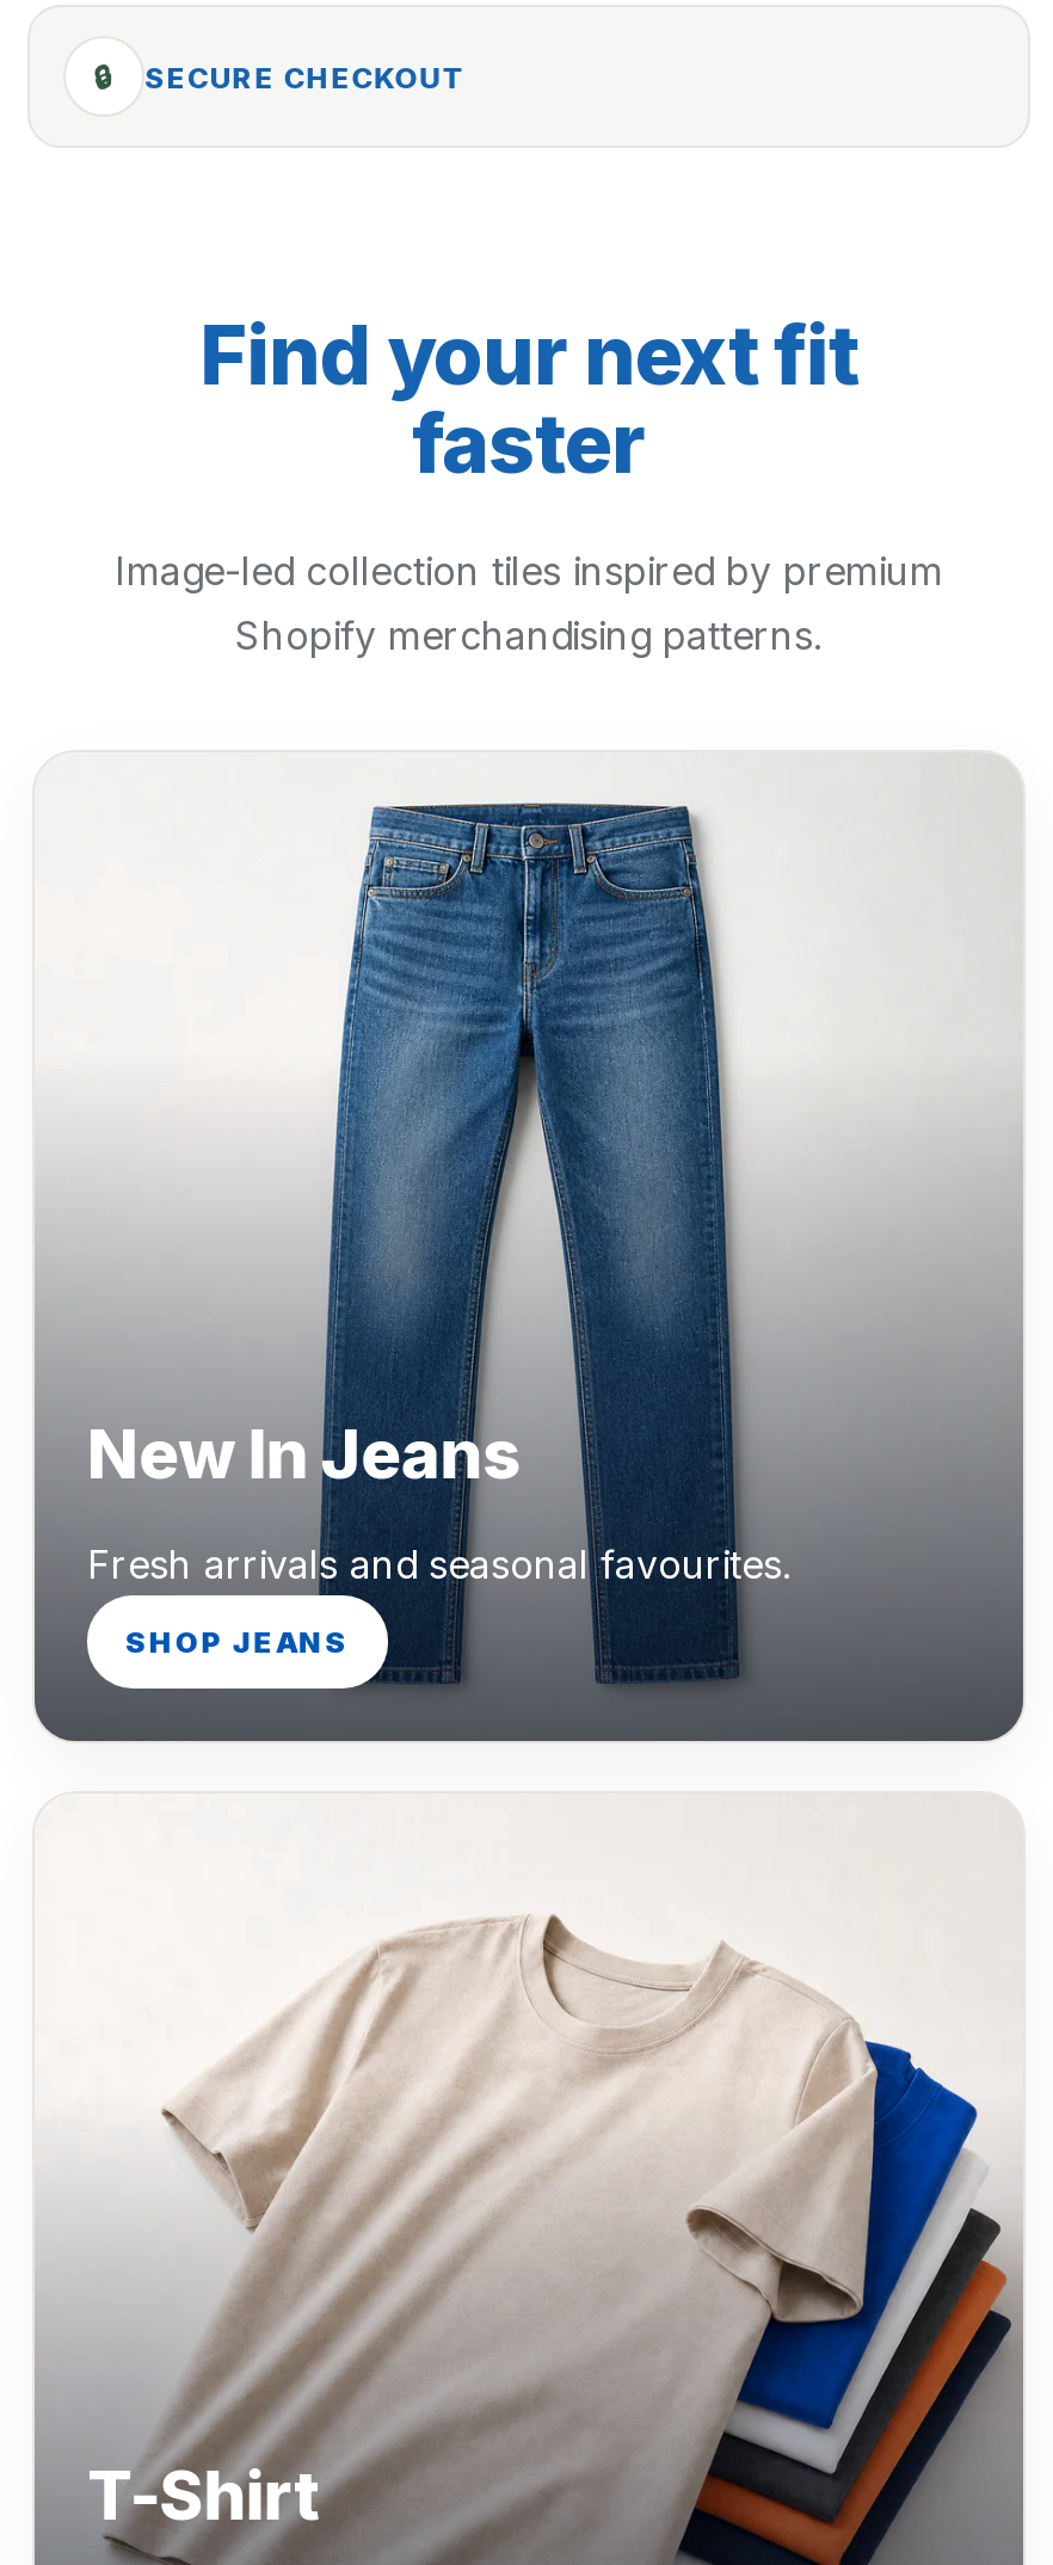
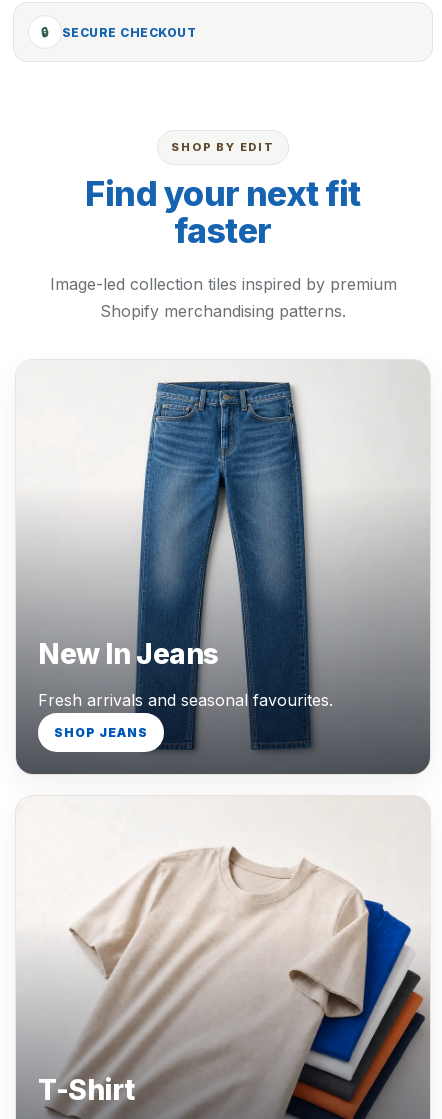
none -> [171,140,275,154] SHOP BY EDIT

